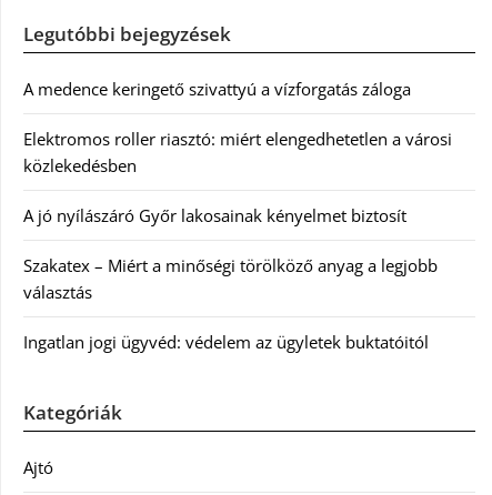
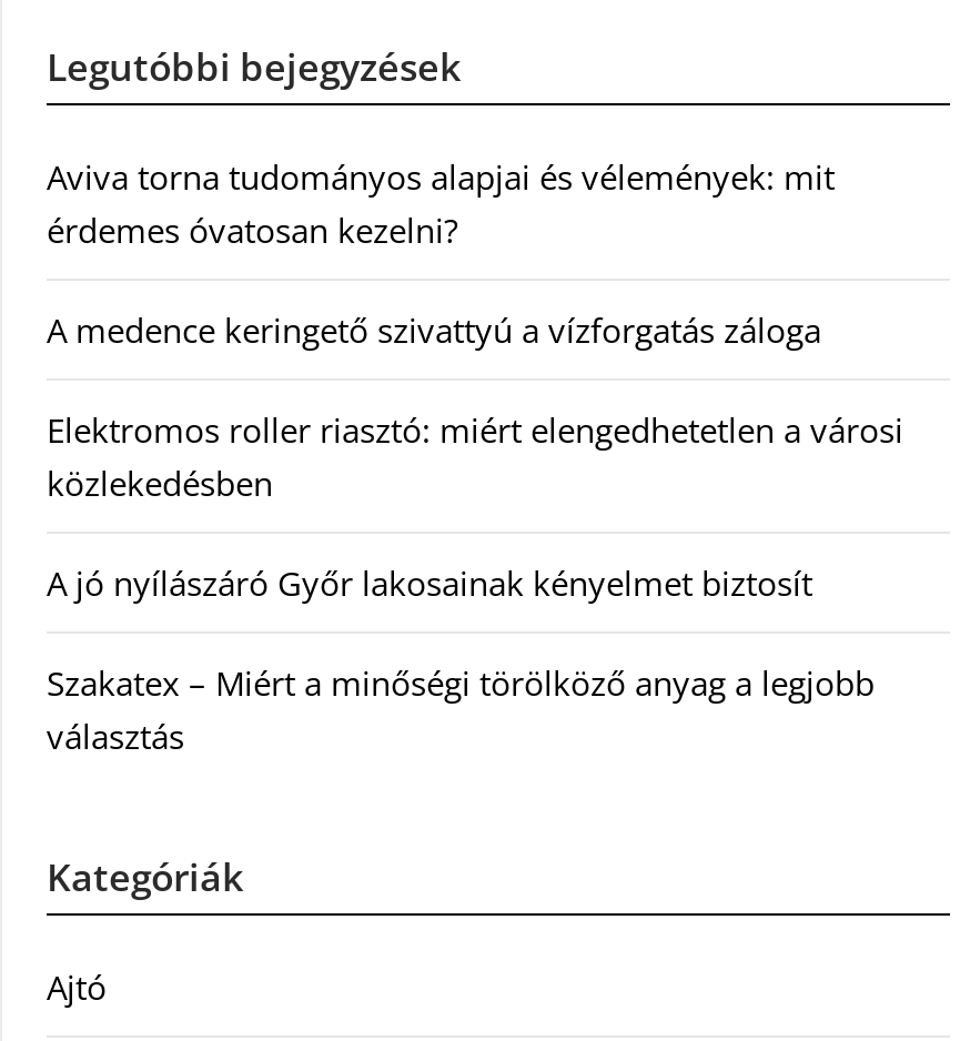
none -> [47,154,835,252] Aviva torna tudományos alapjai és vélemények: mit | érdemes óvatosan kezelni?
moved [23,78,452,303] -> [47,307,903,758]: A medence keringető szivattyú a vízforgatás záloga | Elektromos roller riasztó: miért elengedhetetlen a városi | közlekedésben | A jó nyílászáró Győr lakosainak kényelmet biztosít | Szakatex – Miért a minőségi törölköző anyag a legjobb | választás
[23,331,429,353] Ingatlan jogi ügyvéd: védelem az ügyletek buktatóitól -> none

